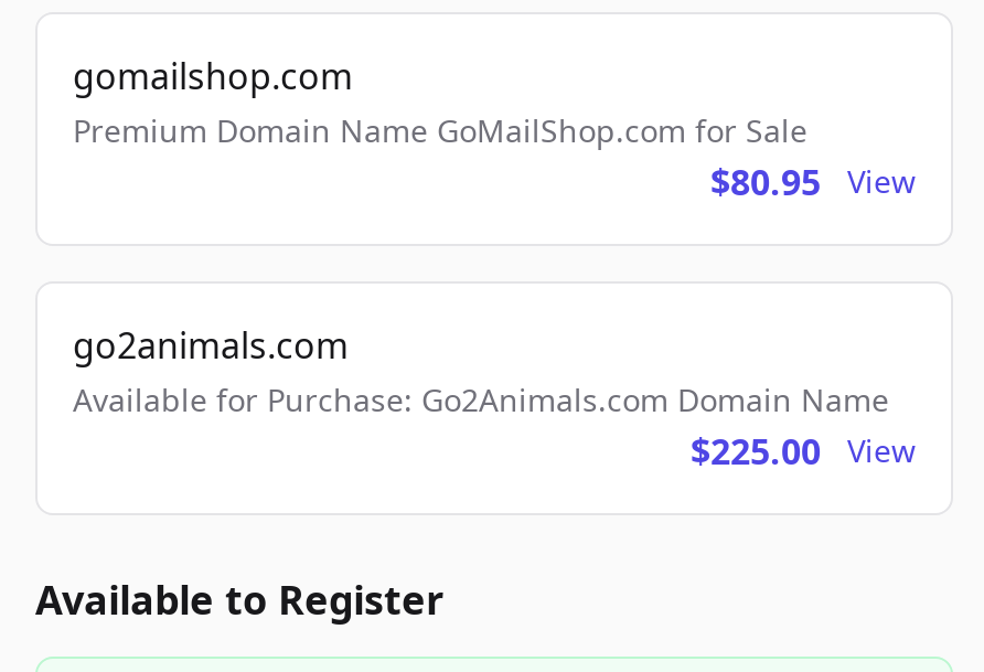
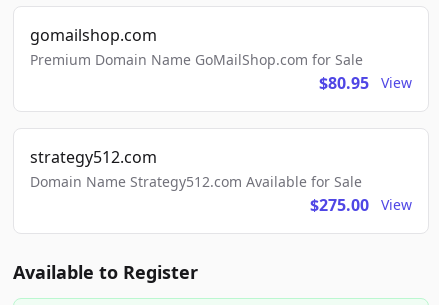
[73,321,889,476] go2animals.com | Available for Purchase: Go2Animals.com Domain Name | $225.00 -> [30,146,369,216] strategy512.com | Domain Name Strategy512.com Available for Sale | $275.00

